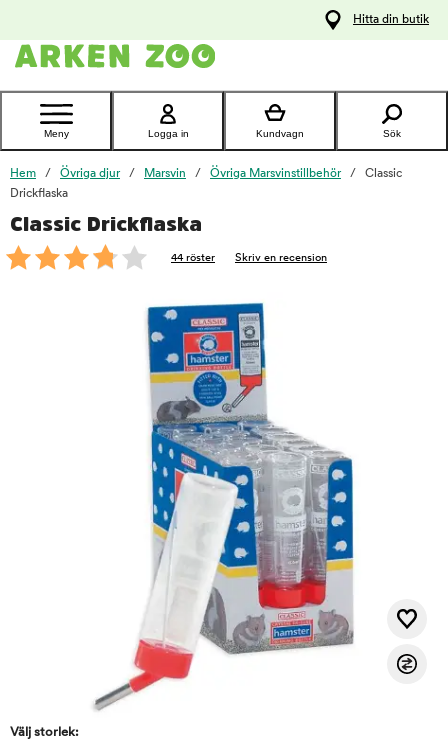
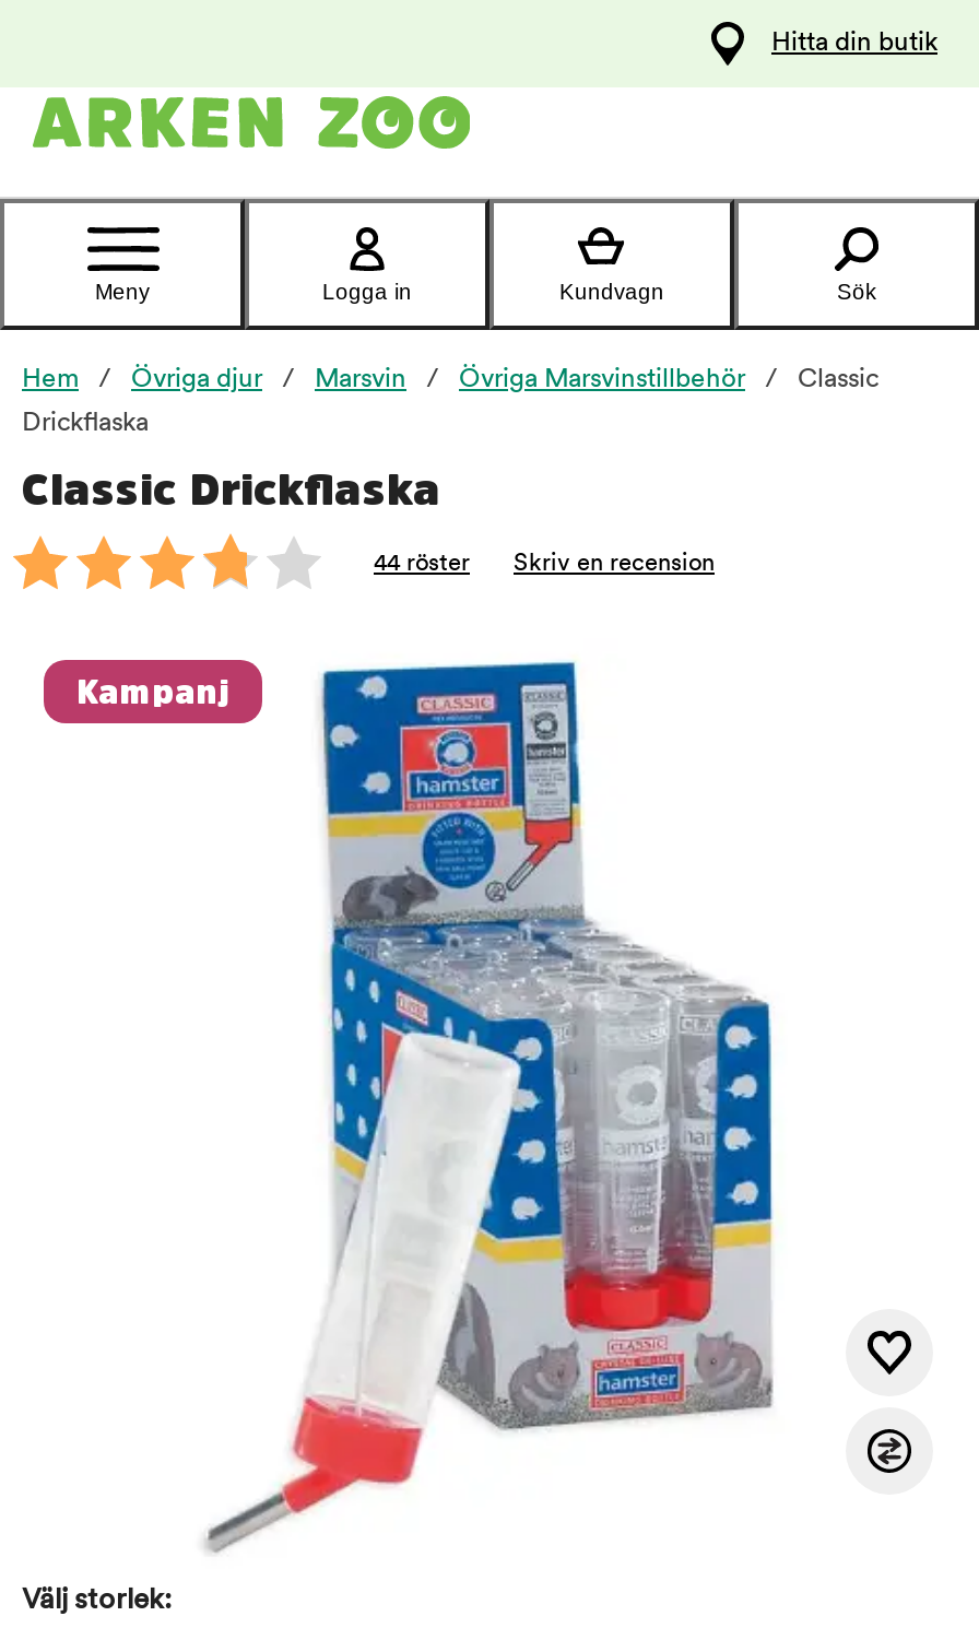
none -> [76,675,229,708] Kampanj

